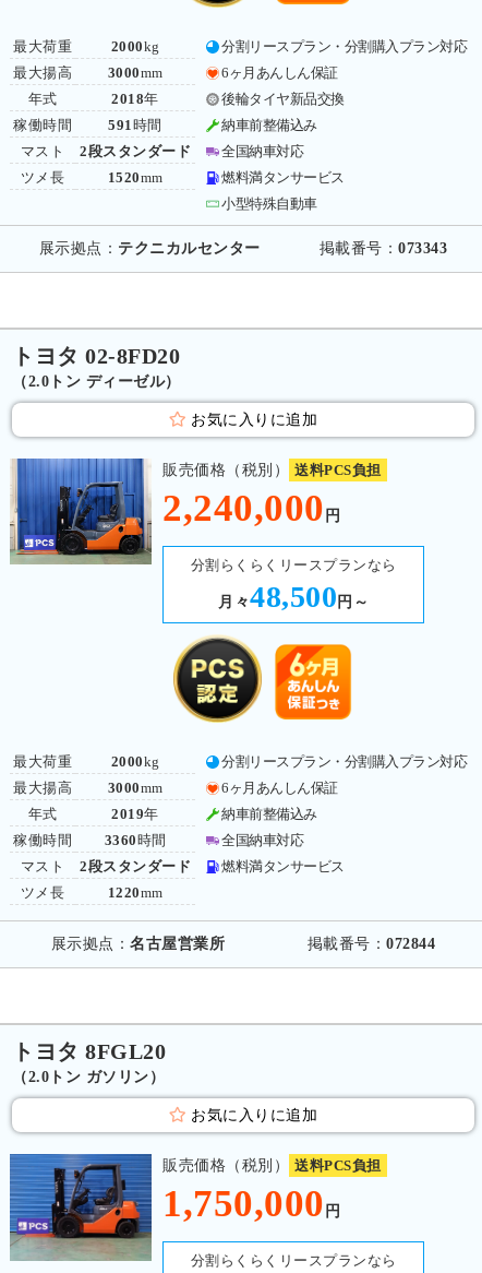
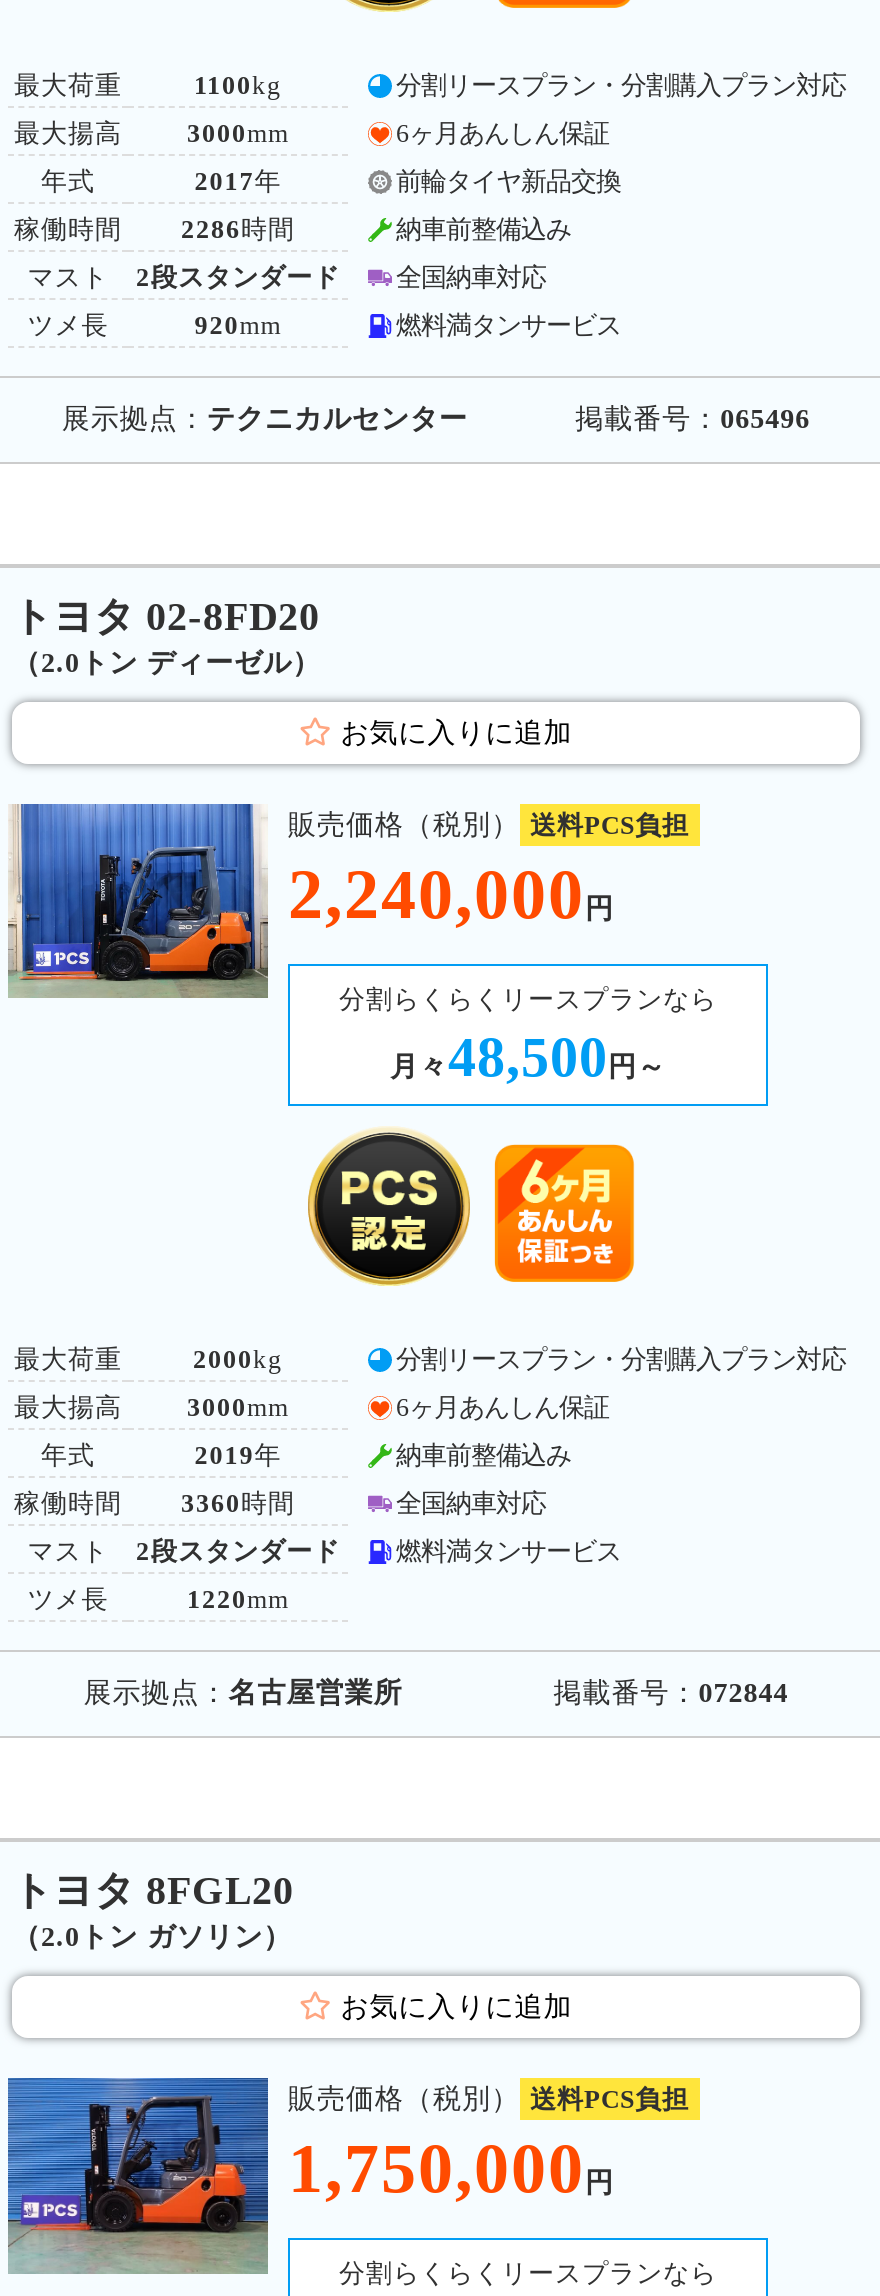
[111,38,160,55] 2000kg -> [194,70,282,100] 1100kg
[111,91,159,107] 2018年 -> [194,166,282,196] 2017年
[221,91,344,107] 後輪タイヤ新品交換 -> [396,166,621,196] 前輪タイヤ新品交換
[108,117,162,133] 591時間 -> [181,214,295,244] 2286時間
[107,169,163,186] 1520mm -> [194,310,282,340] 920mm
[221,195,317,212] 小型特殊自動車 -> none
[319,240,447,257] 掲載番号：073343 -> [575,404,810,434] 掲載番号：065496

